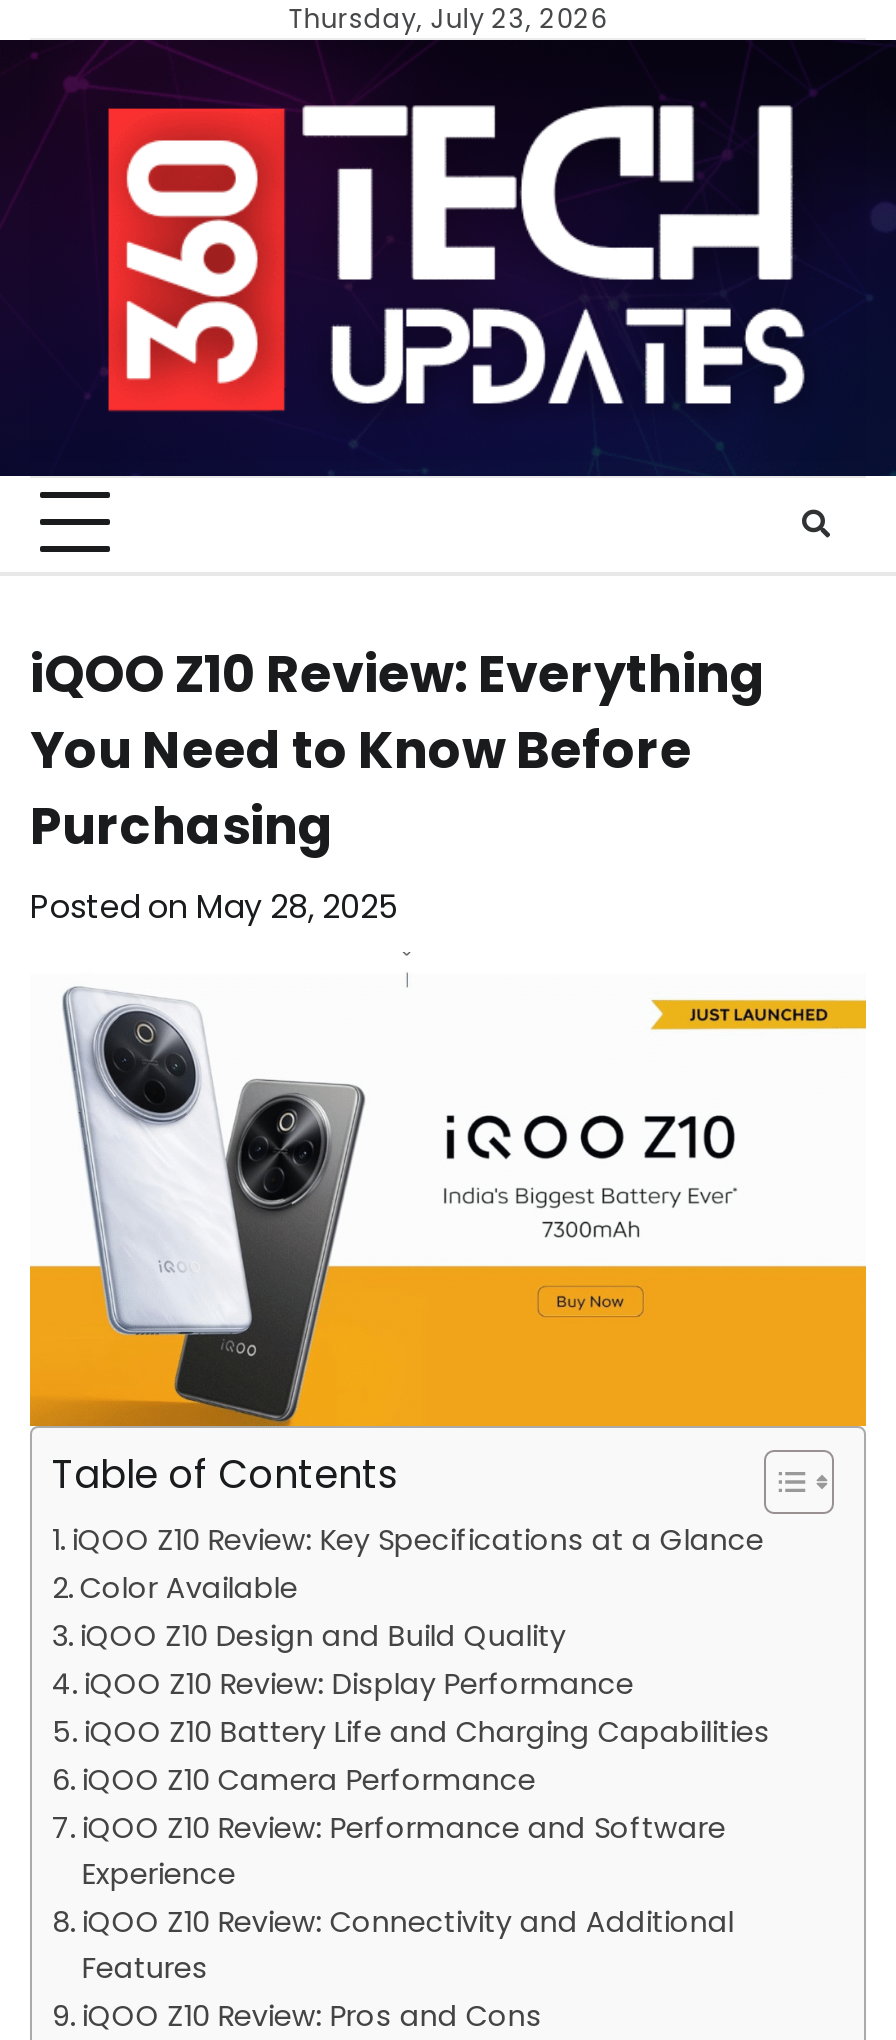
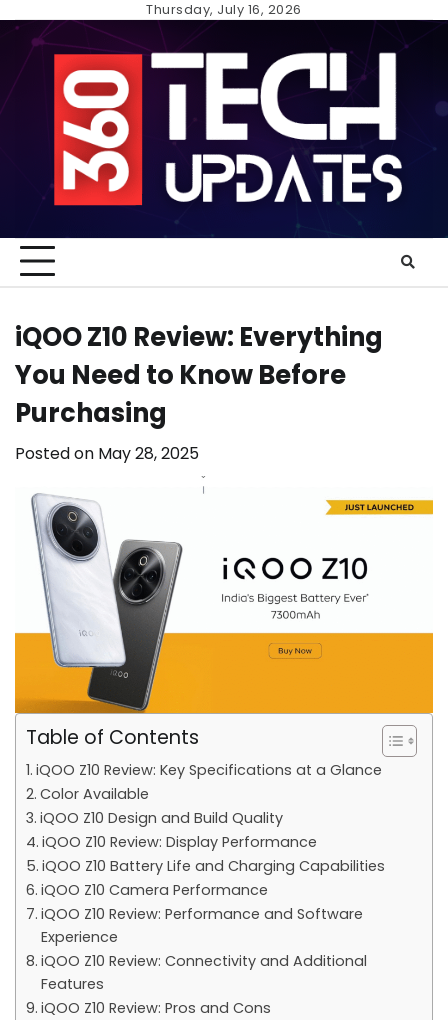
[288,0,608,38] Thursday, July 23, 2026 -> [146,0,302,19] Thursday, July 16, 2026

